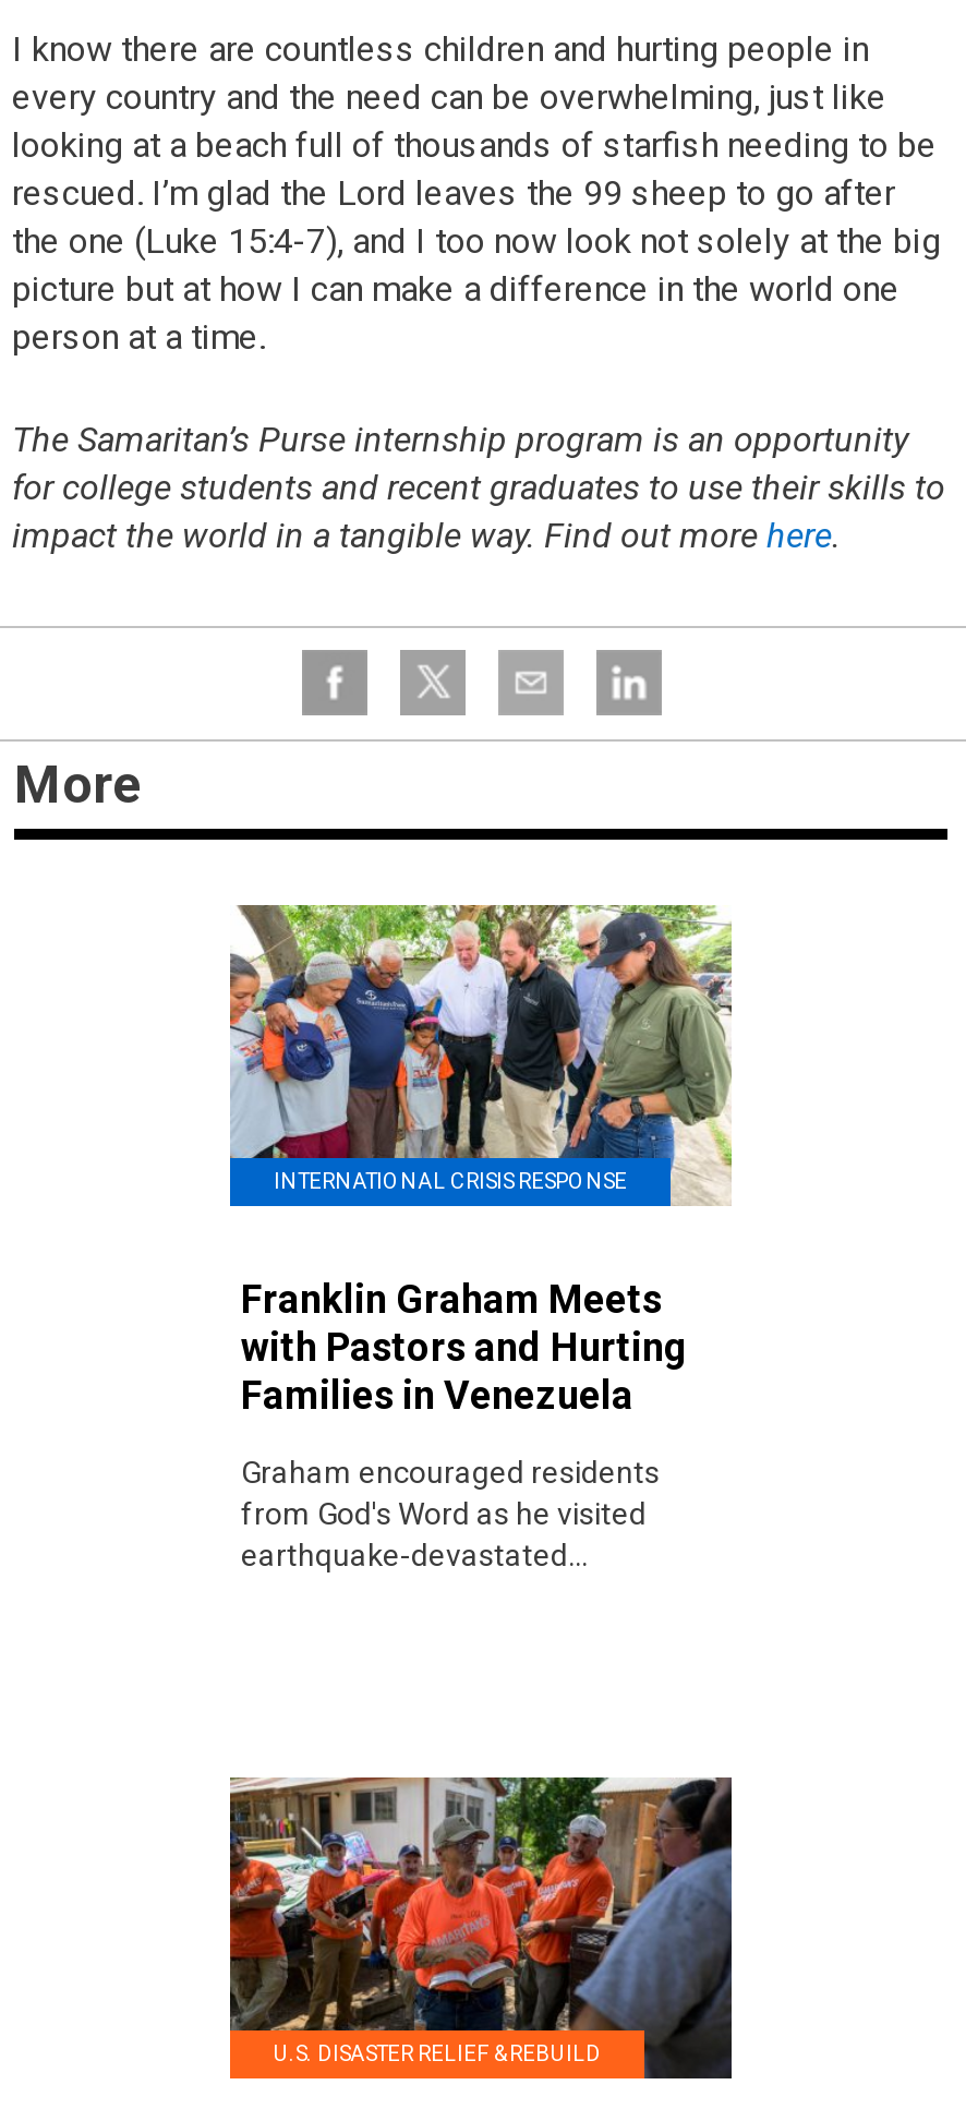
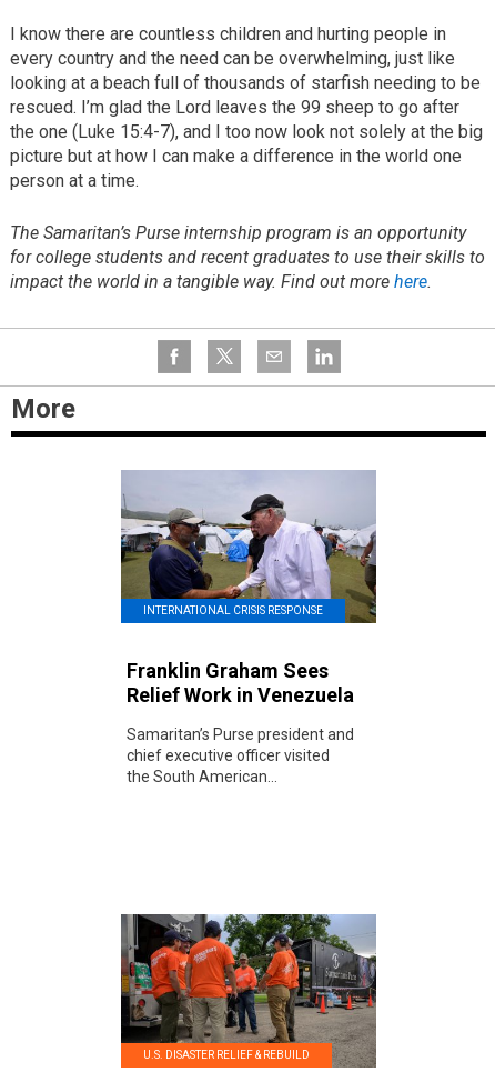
[228,903,734,1417] [image] | Franklin Graham Meets | with Pastors and Hurting | Families in Venezuela -> [120,470,377,706] [image] | Franklin Graham Sees | Relief Work in Venezuela
[241,1454,660,1572] Graham encouraged residents | from God's Word as he visited | earthquake-devastated... -> [127,725,354,785] Samaritan’s Purse president and | chief executive officer visited | the South American...
[228,1775,734,2081] [image] -> [120,913,377,1069] [image]

